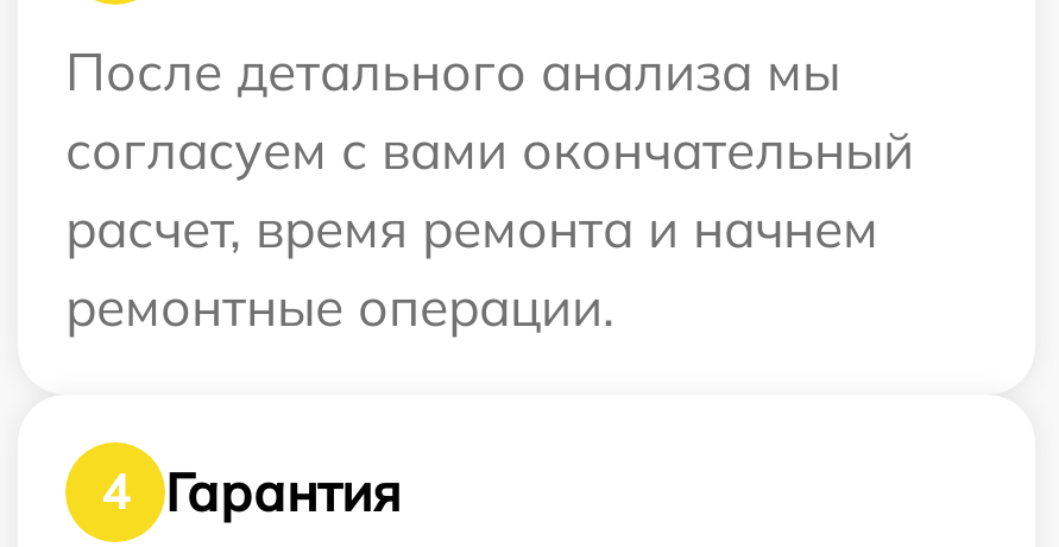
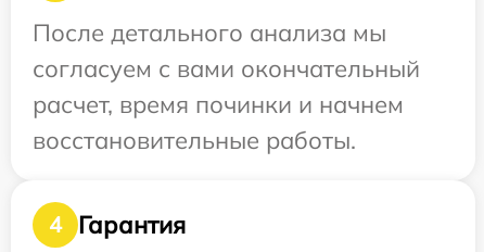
[65,195,878,340] расчет, время ремонта и начнем | ремонтные операции. -> [33,89,404,155] расчет, время починки и начнем | восстановительные работы.

